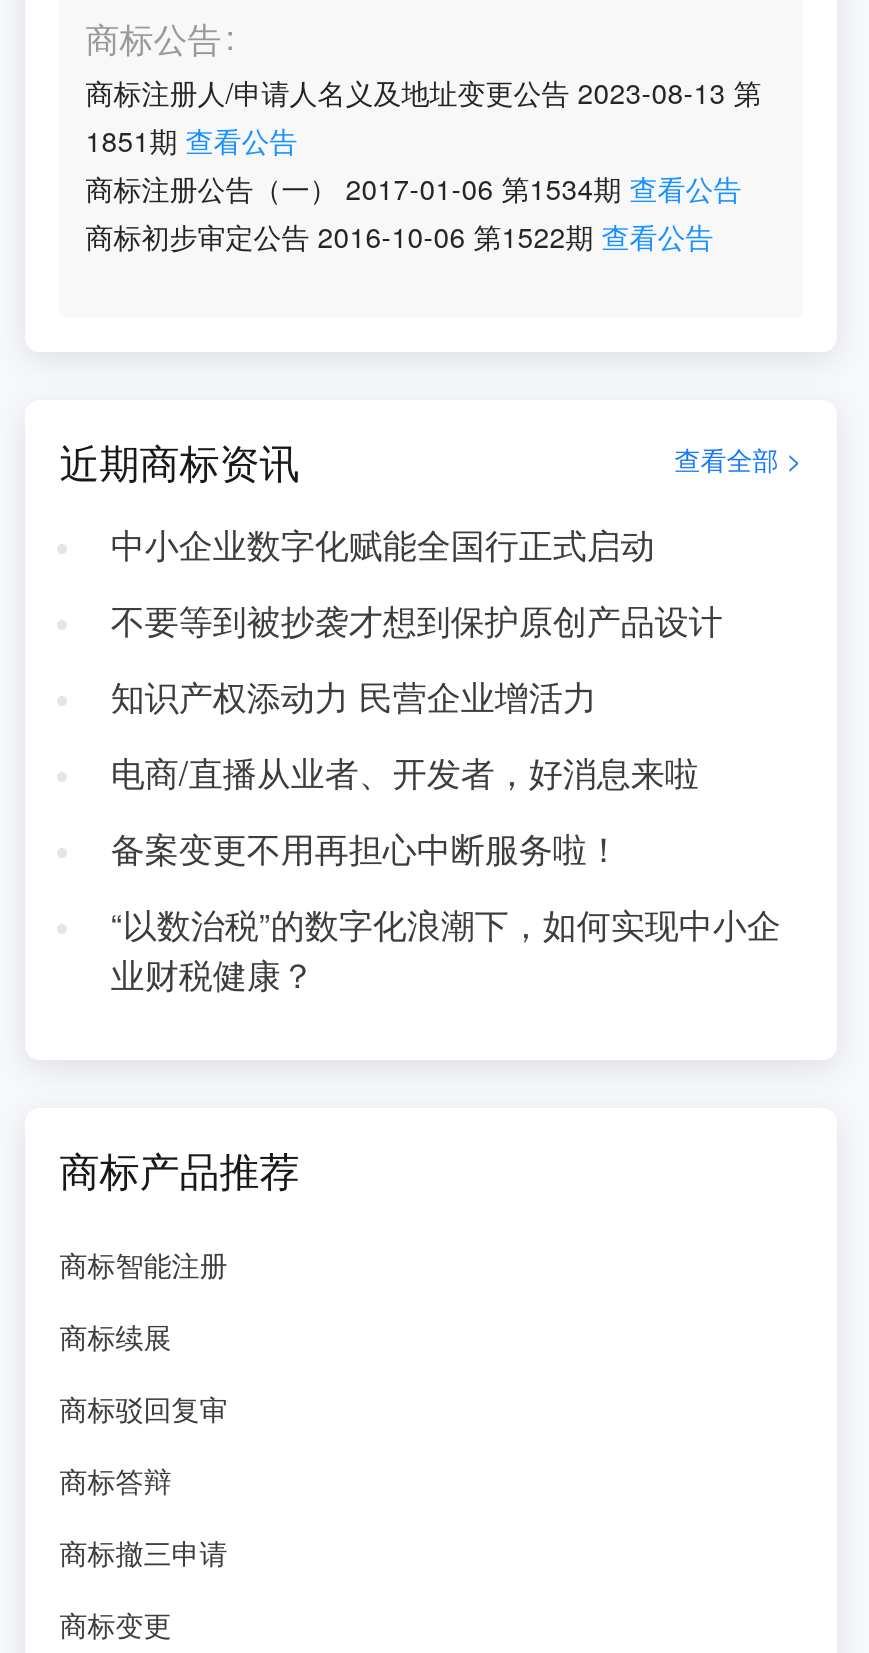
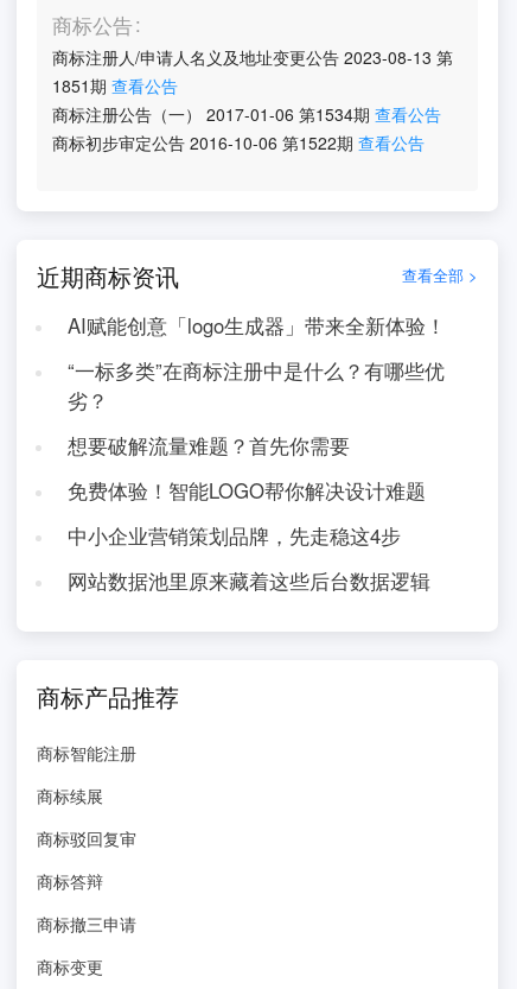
[111,520,655,568] 中小企业数字化赋能全国行正式启动 -> [67,311,446,340] AI赋能创意「logo生成器」带来全新体验！
[111,596,723,644] 不要等到被抄袭才想到保护原创产品设计 -> [67,356,444,414] “一标多类”在商标注册中是什么？有哪些优 | 劣？
[111,672,597,720] 知识产权添动力 民营企业增活力 -> [67,431,350,459] 想要破解流量难题？首先你需要
[111,748,699,796] 电商/直播从业者、开发者，好消息来啦 -> [67,476,425,505] 免费体验！智能LOGO帮你解决设计难题
[111,824,621,872] 备案变更不用再担心中断服务啦！ -> [67,521,401,550] 中小企业营销策划品牌，先走稳这4步
[111,900,781,998] “以数治税”的数字化浪潮下，如何实现中小企 | 业财税健康？ -> [67,566,430,595] 网站数据池里原来藏着这些后台数据逻辑

